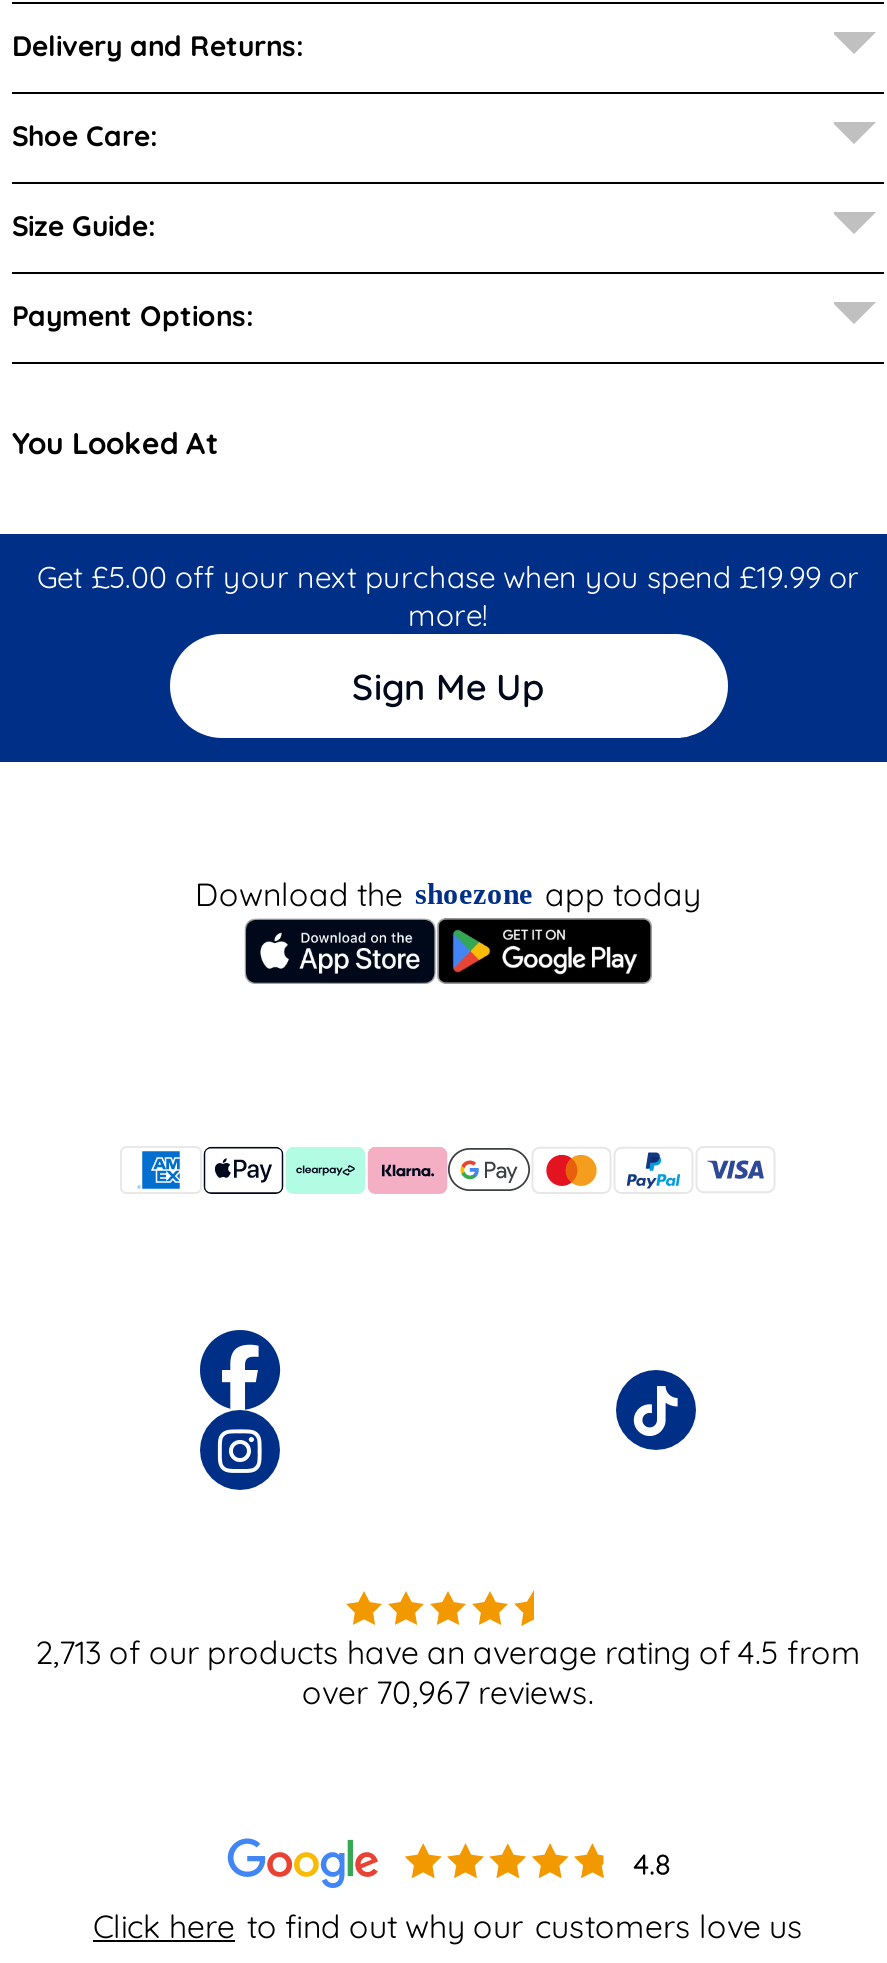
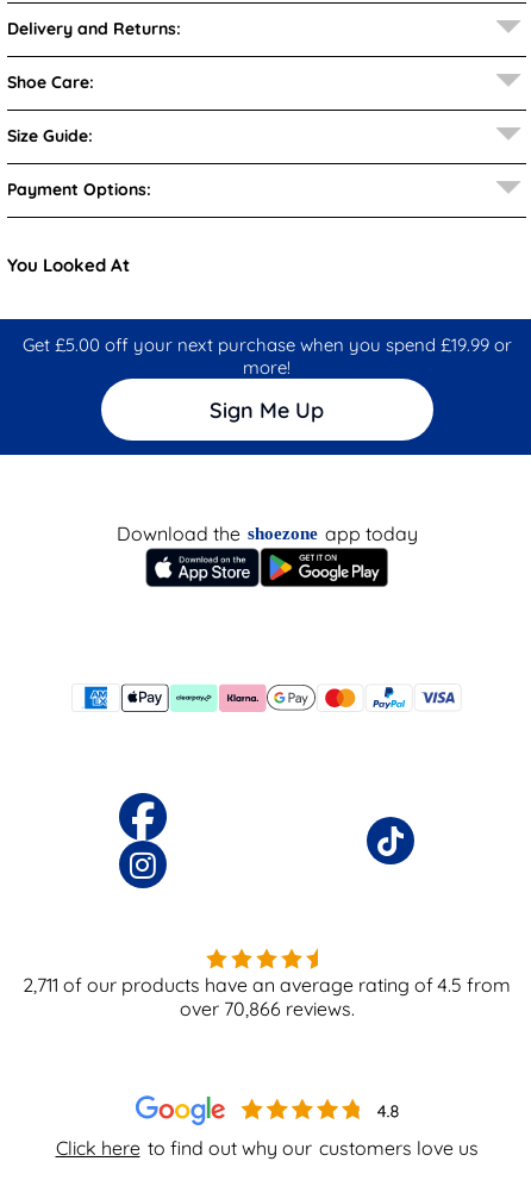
[35,1631,861,1671] 2,713 of our products have an average rating of 4.5 from -> [23,972,511,996] 2,711 of our products have an average rating of 4.5 from
[302,1671,594,1711] over 70,967 reviews. -> [179,996,354,1020] over 70,866 reviews.

